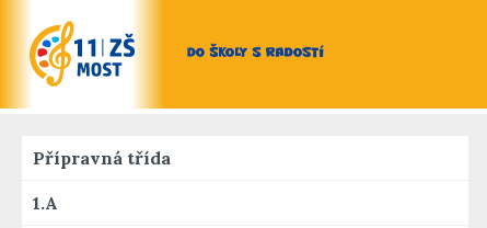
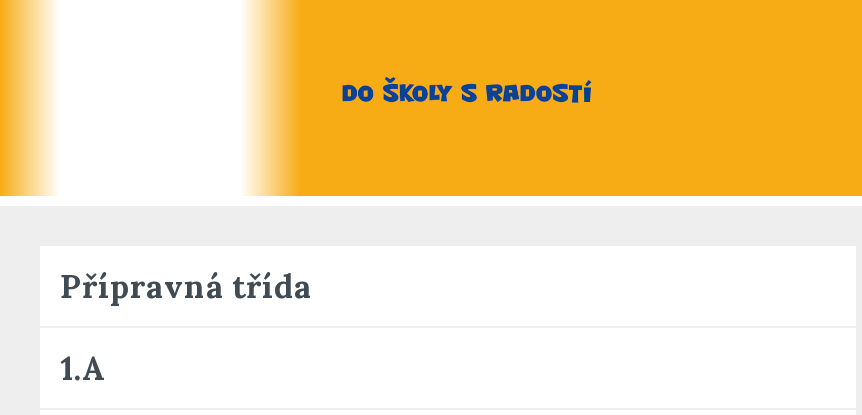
[28,20,136,88] [image] -> none

